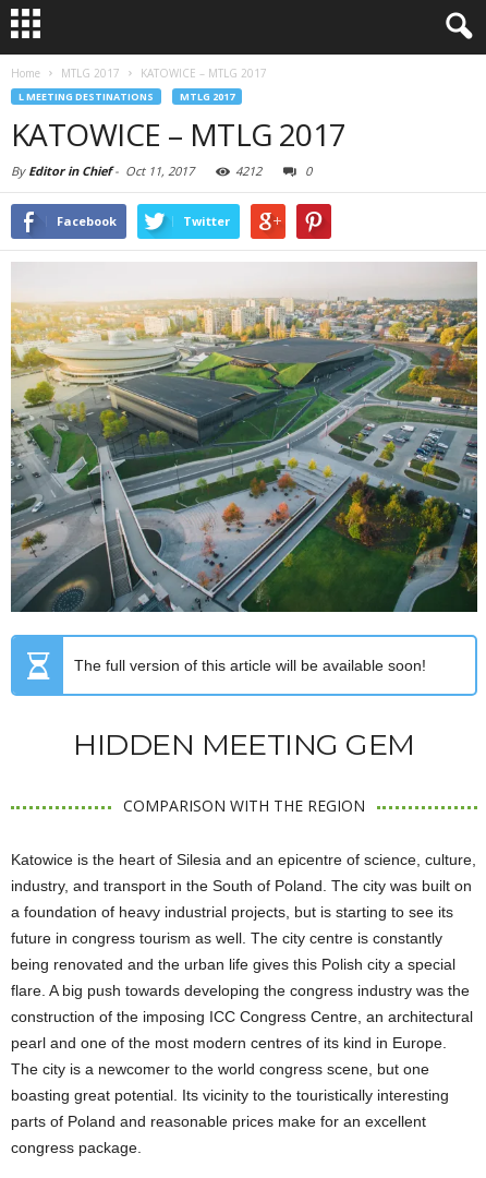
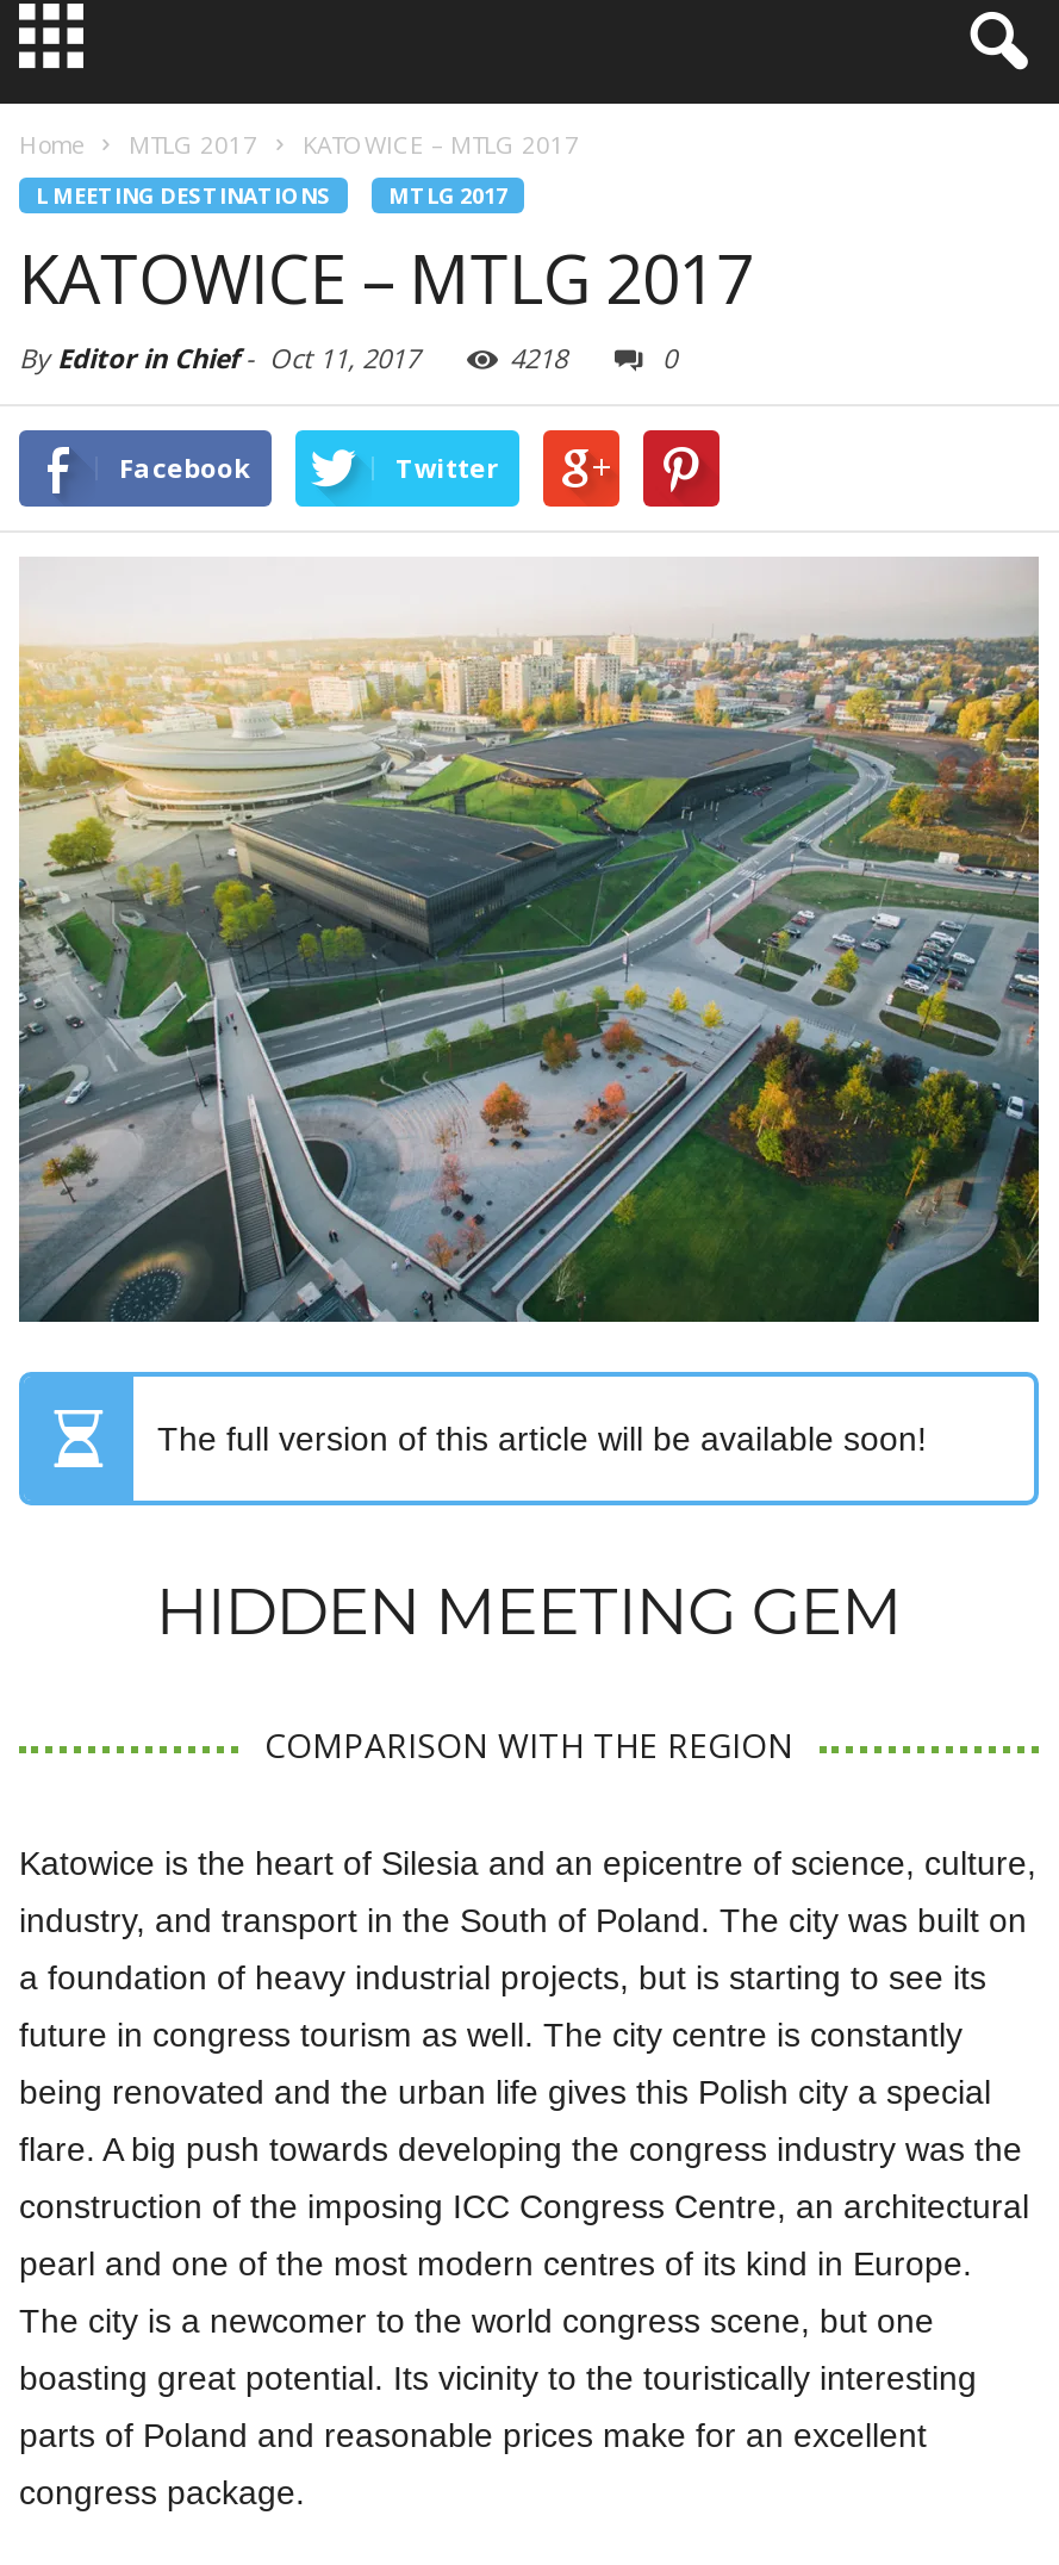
[235,163,262,179] 4212 -> [510,340,567,375] 4218

